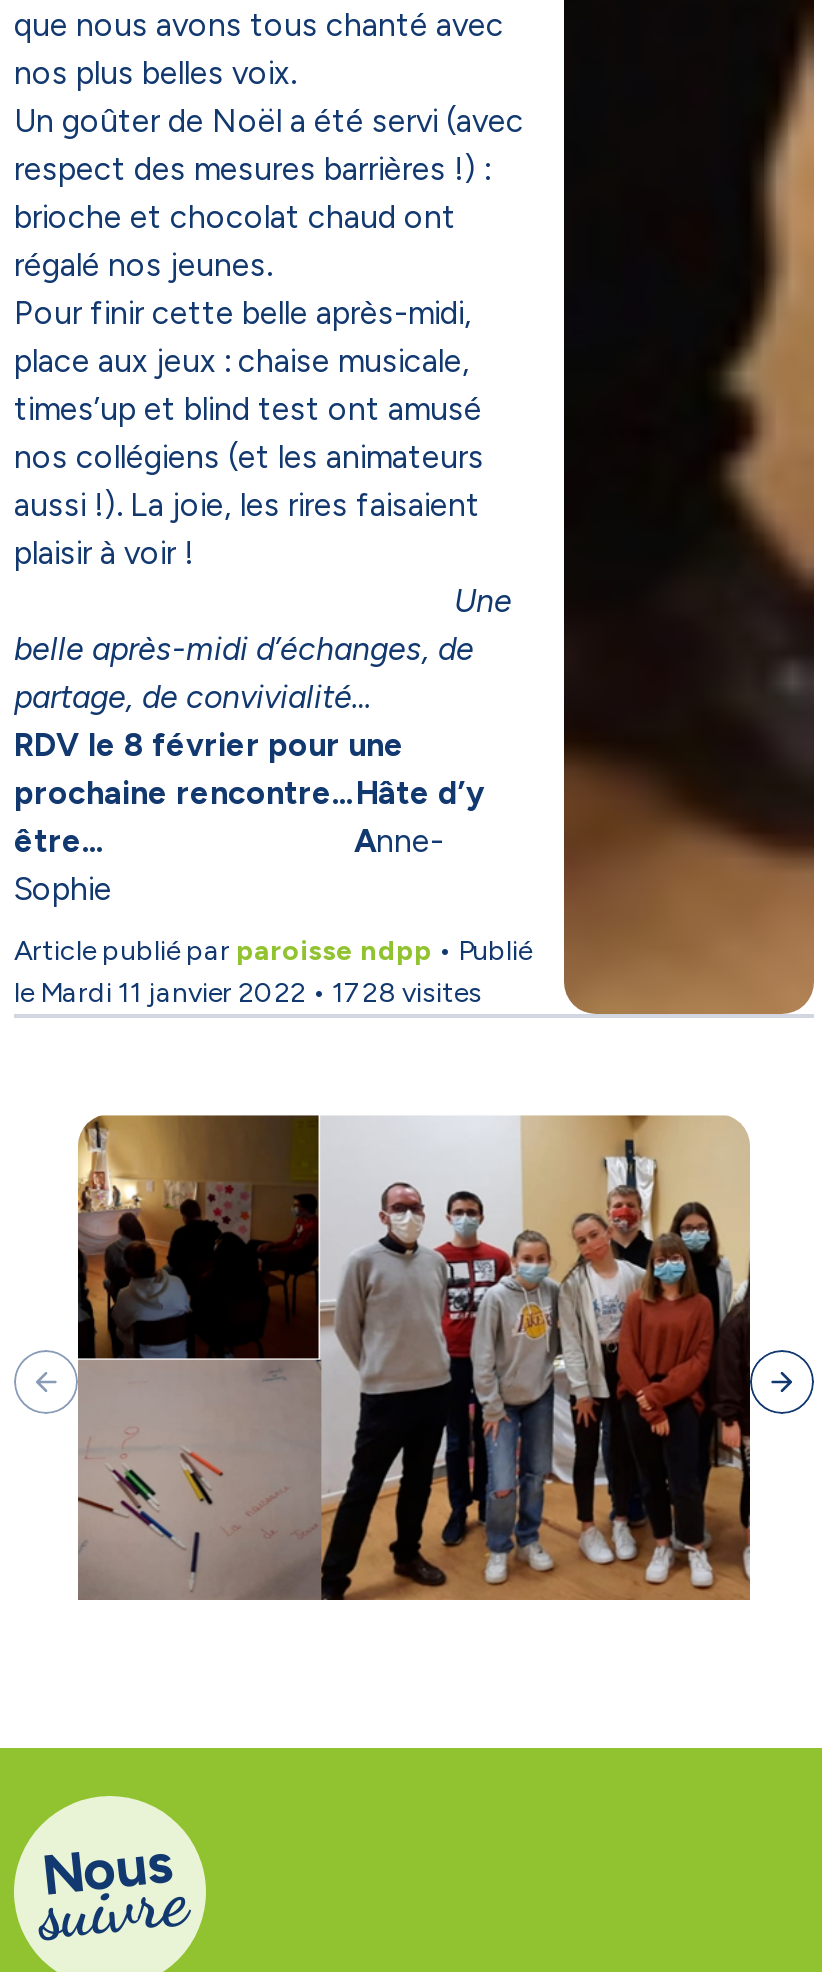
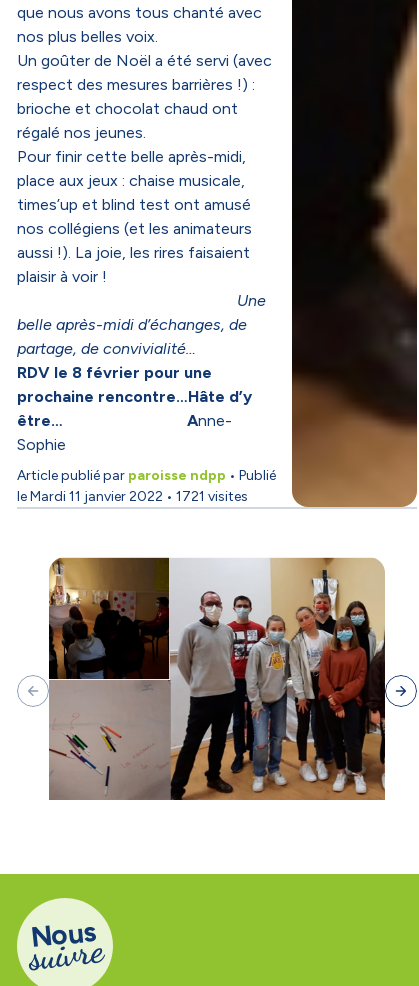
[14,976,482,1010] le Mardi 11 janvier 2022 • 1728 visites -> [17,488,248,505] le Mardi 11 janvier 2022 • 1721 visites

